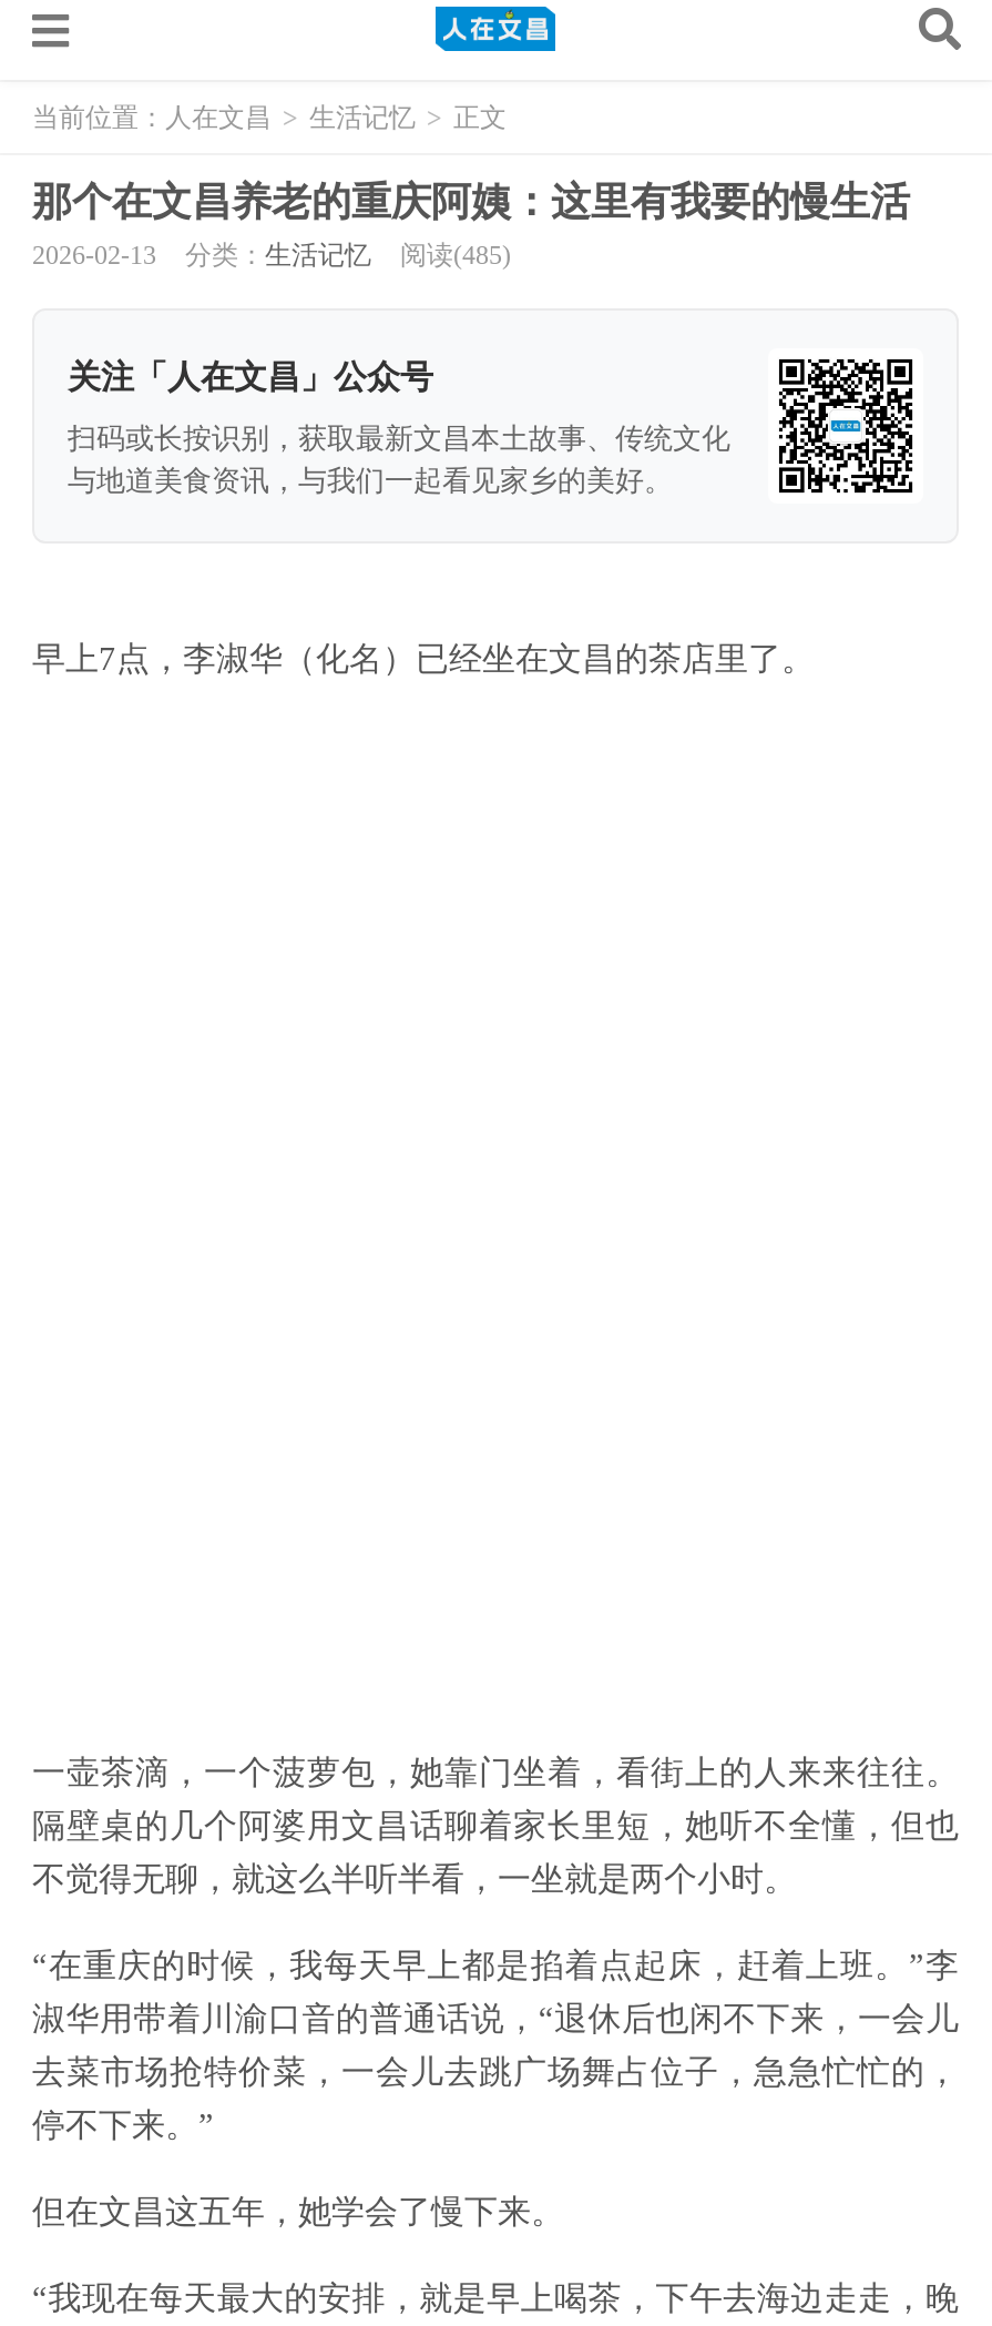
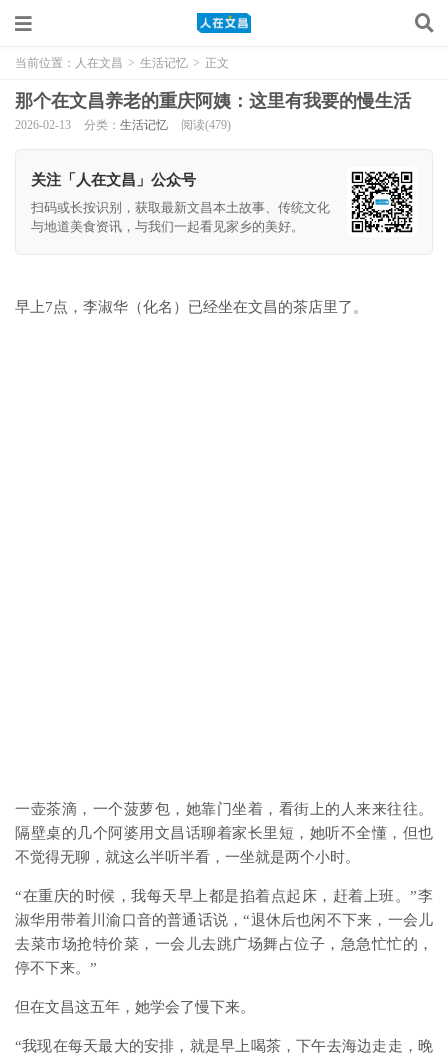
[32,240,511,271] 2026-02-13 分类：生活记忆 阅读(485) -> [15,118,231,132] 2026-02-13 分类：生活记忆 阅读(479)

